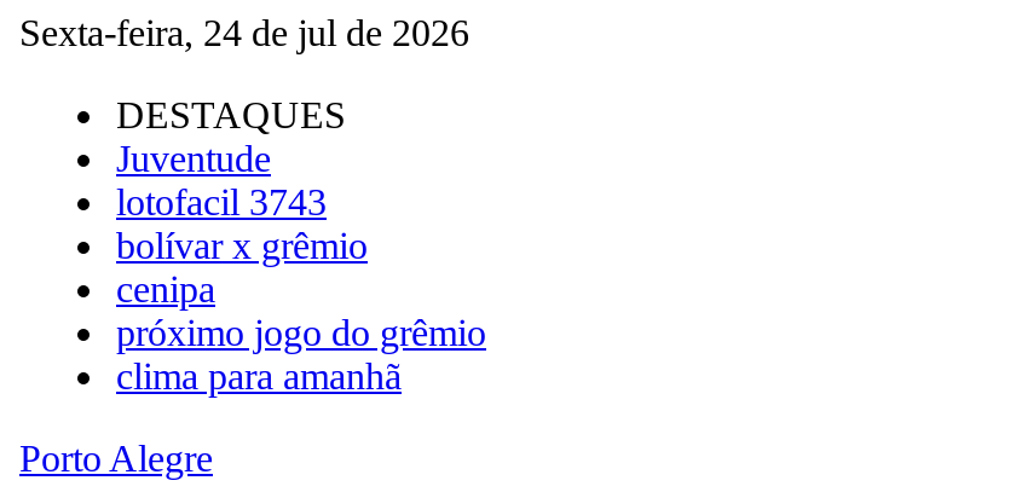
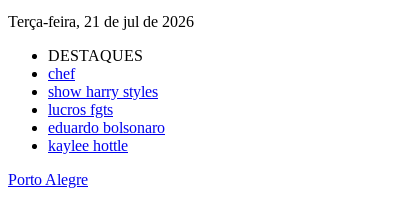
[19,12,469,53] Sexta-feira, 24 de jul de 2026 -> [8,13,194,30] Terça-feira, 21 de jul de 2026
[116,138,486,397] Juventude | lotofacil 3743 | bolívar x grêmio | cenipa | próximo jogo do grêmio | clima para amanhã -> [48,65,165,154] chef | show harry styles | lucros fgts | eduardo bolsonaro | kaylee hottle

